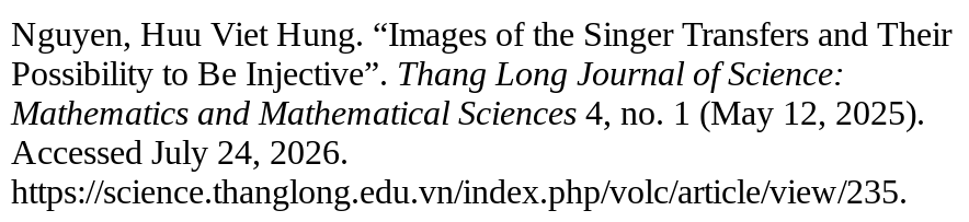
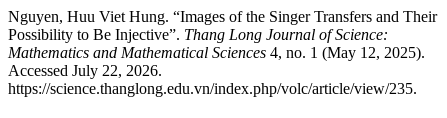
[11,133,349,171] Accessed July 24, 2026. -> [8,62,162,79] Accessed July 22, 2026.

